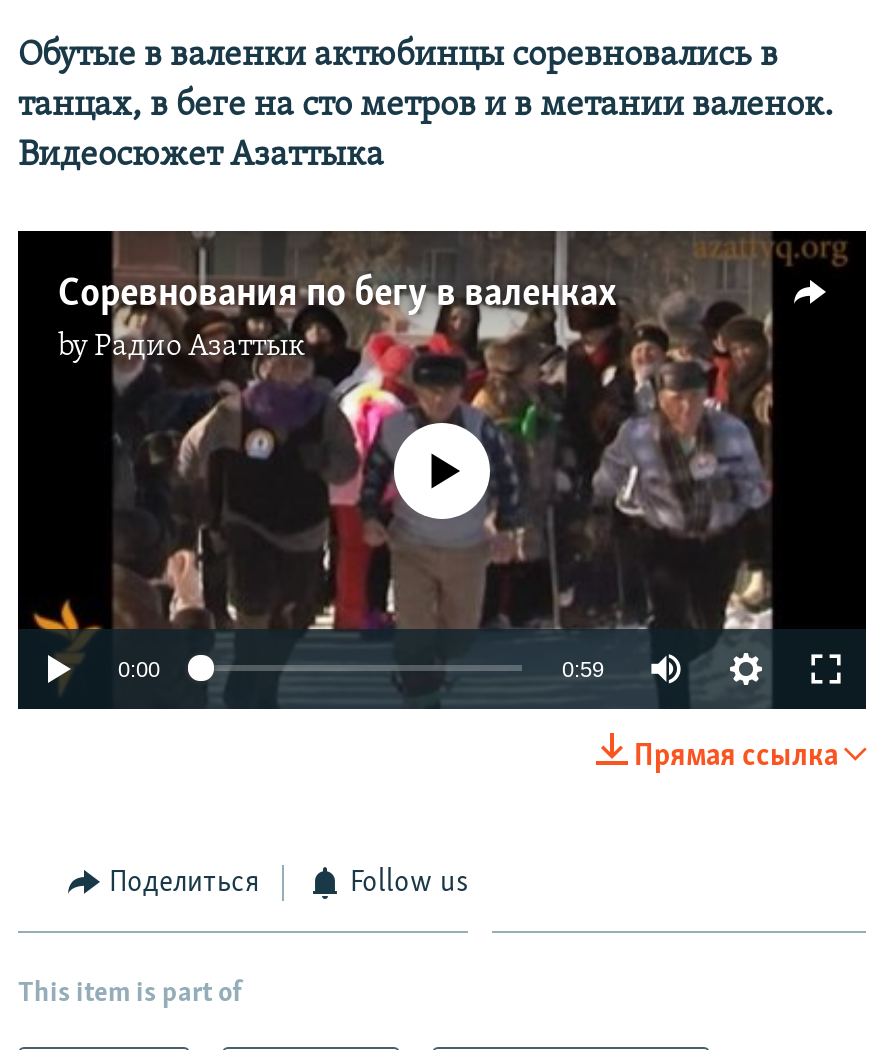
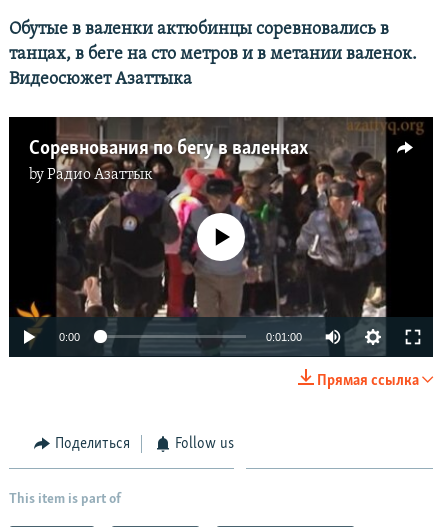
[562,657,604,681] 0:59 -> [266,330,302,342] 0:01:00

